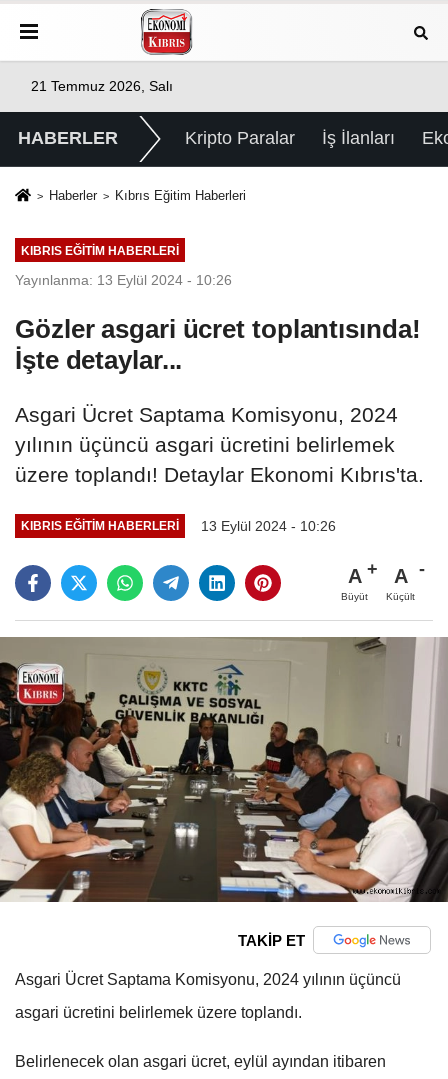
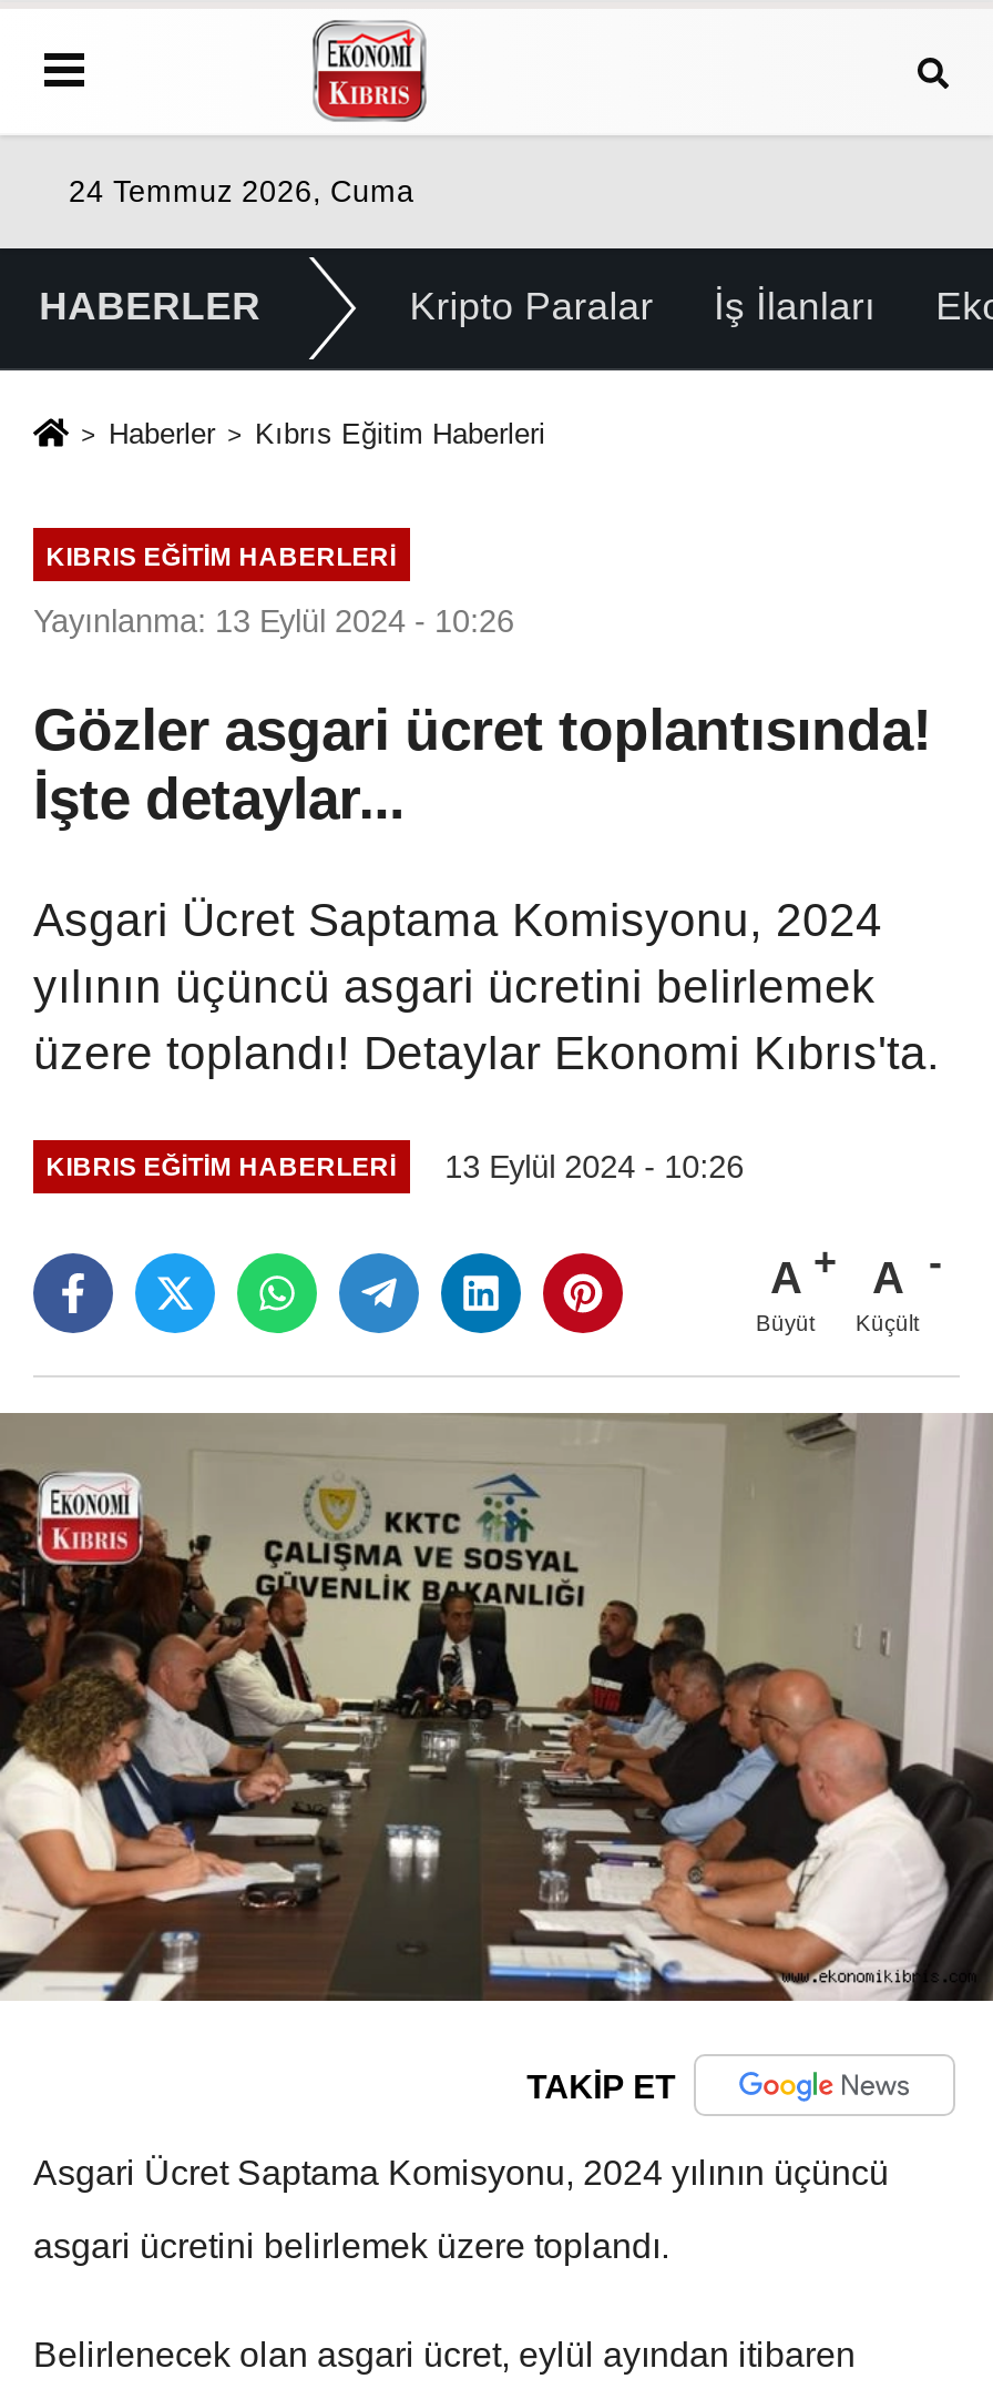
[31,79,173,94] 21 Temmuz 2026, Salı -> [69,175,414,209] 24 Temmuz 2026, Cuma

